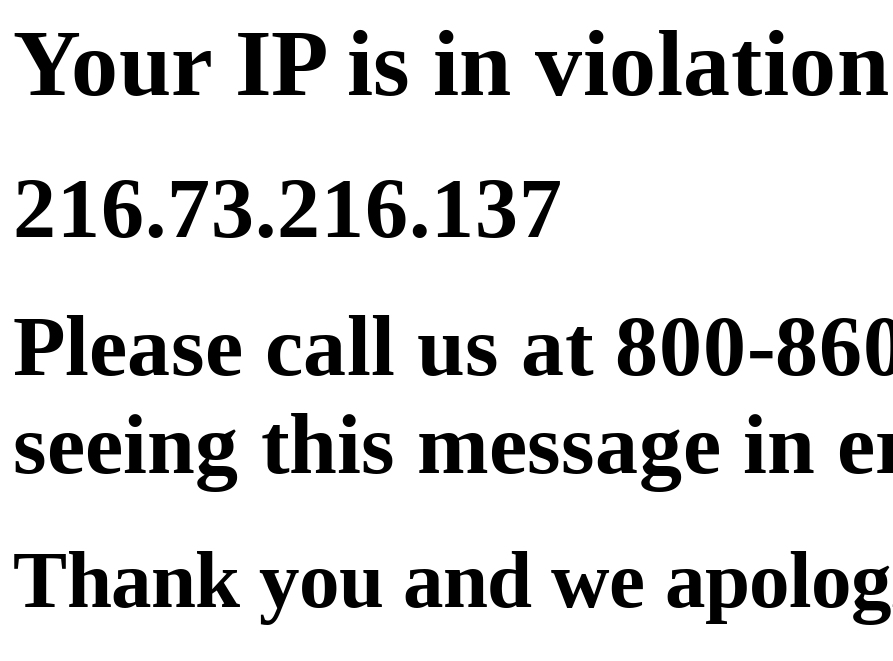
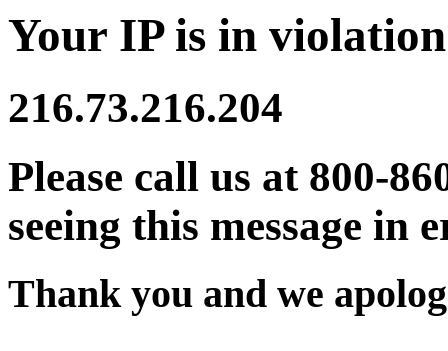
[13,162,563,256] 216.73.216.137 -> [8,84,283,131] 216.73.216.204

